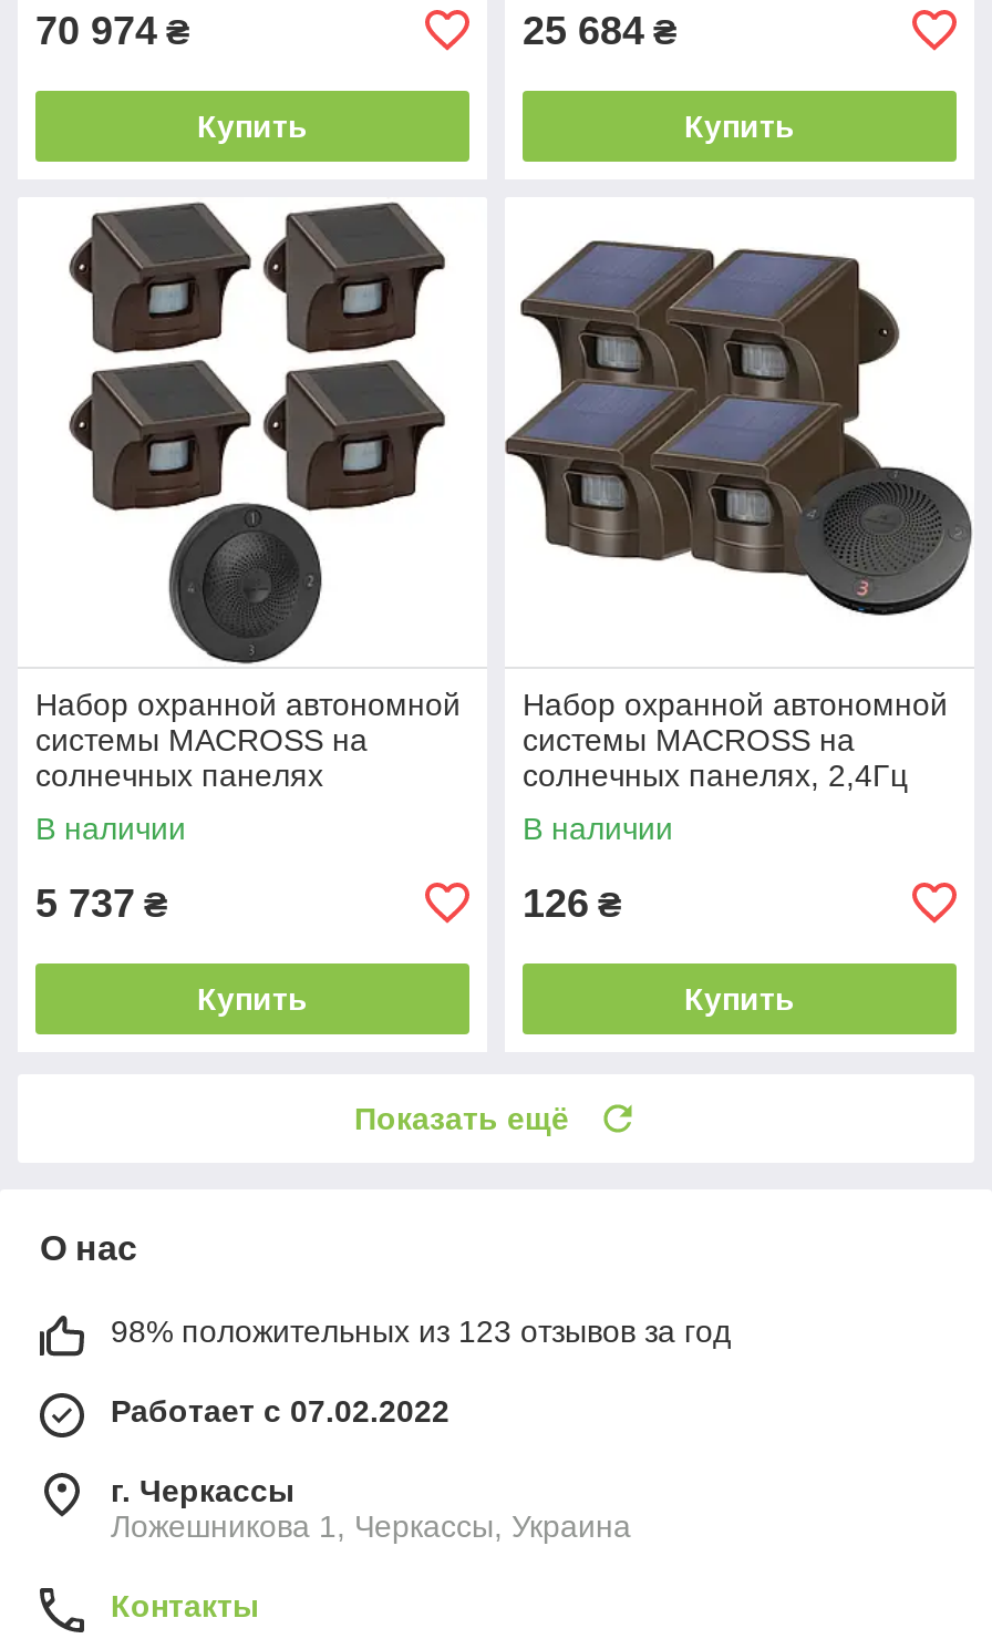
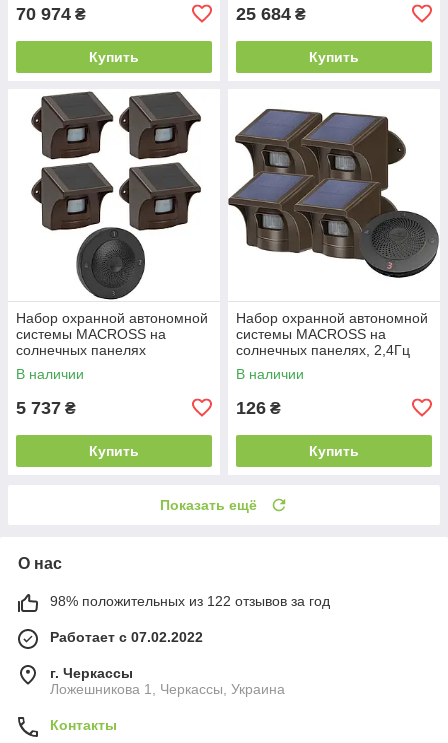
[111,1313,731,1348] 98% положительных из 123 отзывов за год -> [50,593,330,609] 98% положительных из 122 отзывов за год

